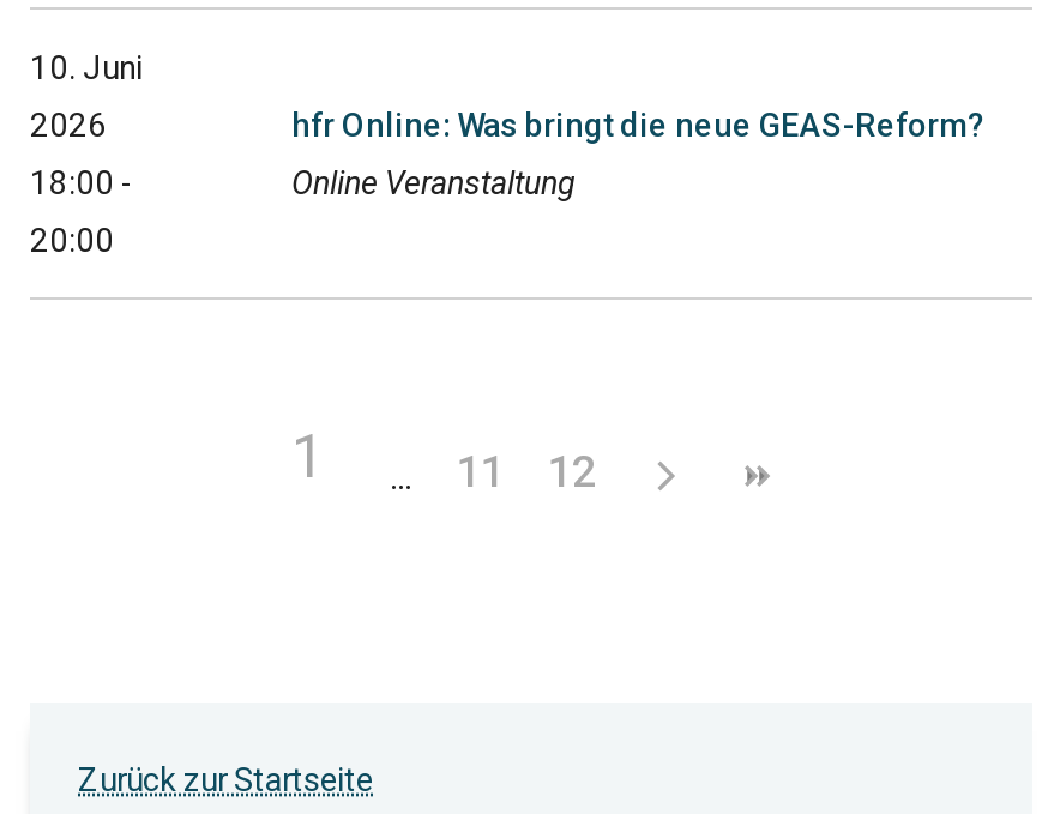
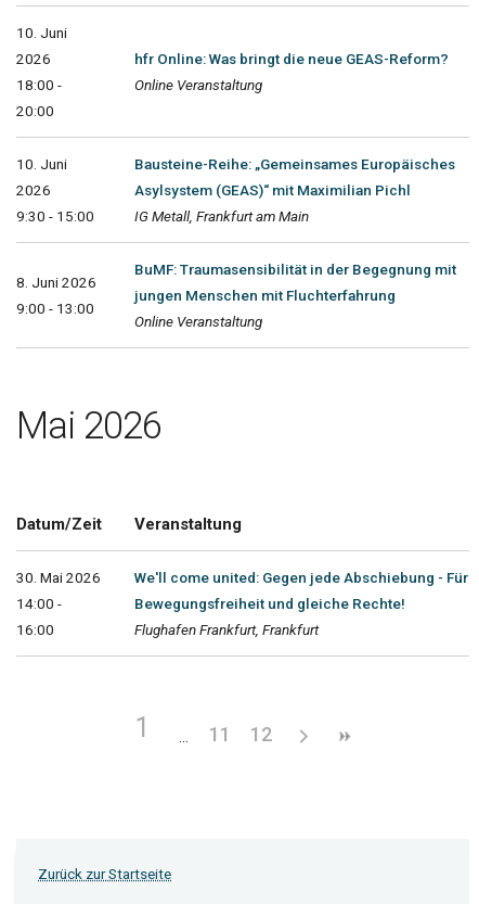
none -> [16,155,94,224] 10. Juni | 2026 | 9:30 - 15:00
none -> [16,273,96,317] 8. Juni 2026 | 9:00 - 13:00
none -> [16,260,456,638] BuMF: Traumasensibilität in der Begegnung mit | jungen Menschen mit Fluchterfahrung | Online Veranstaltung | Mai 2026 | Datum/Zeit | Veranstaltung | 30. Mai 2026 | 14:00 - | 16:00
none -> [134,155,455,224] Bausteine-Reihe: „Gemeinsames Europäisches | Asylsystem (GEAS)“ mit Maximilian Pichl | IG Metall, Frankfurt am Main
none -> [134,568,468,638] We'll come united: Gegen jede Abschiebung - Für | Bewegungsfreiheit und gleiche Rechte! | Flughafen Frankfurt, Frankfurt

